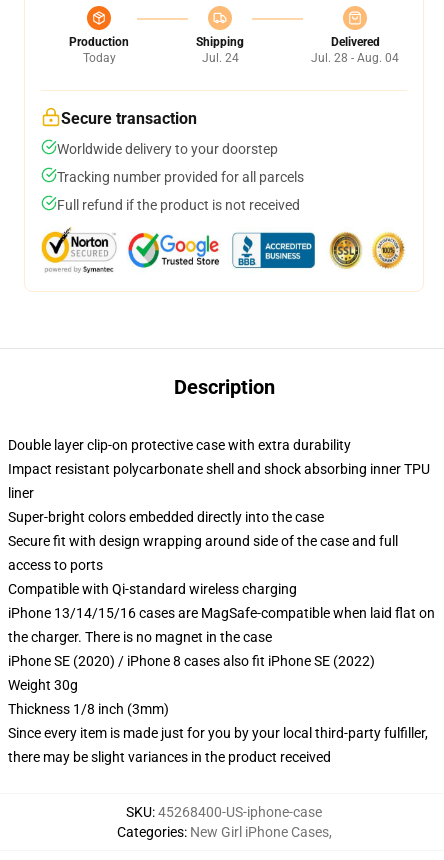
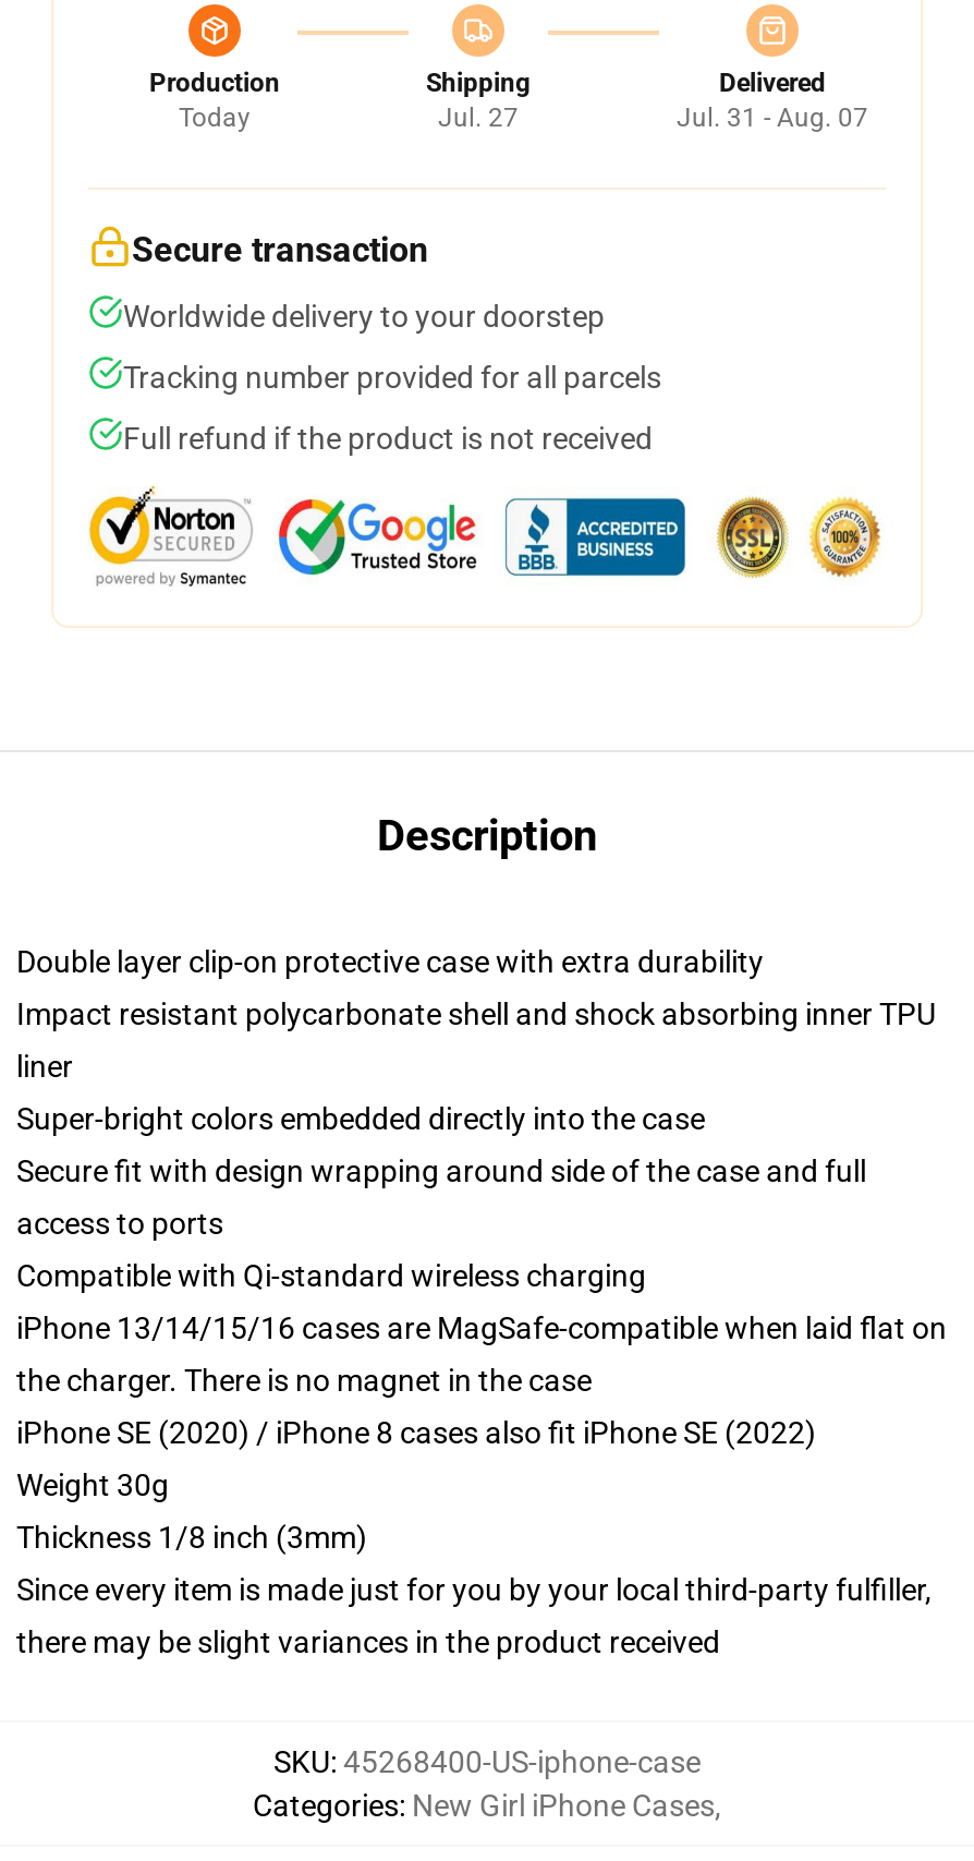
[201,51,238,65] Jul. 24 -> [438,102,519,133] Jul. 27
[311,51,399,65] Jul. 28 - Aug. 04 -> [677,102,868,133] Jul. 31 - Aug. 07

